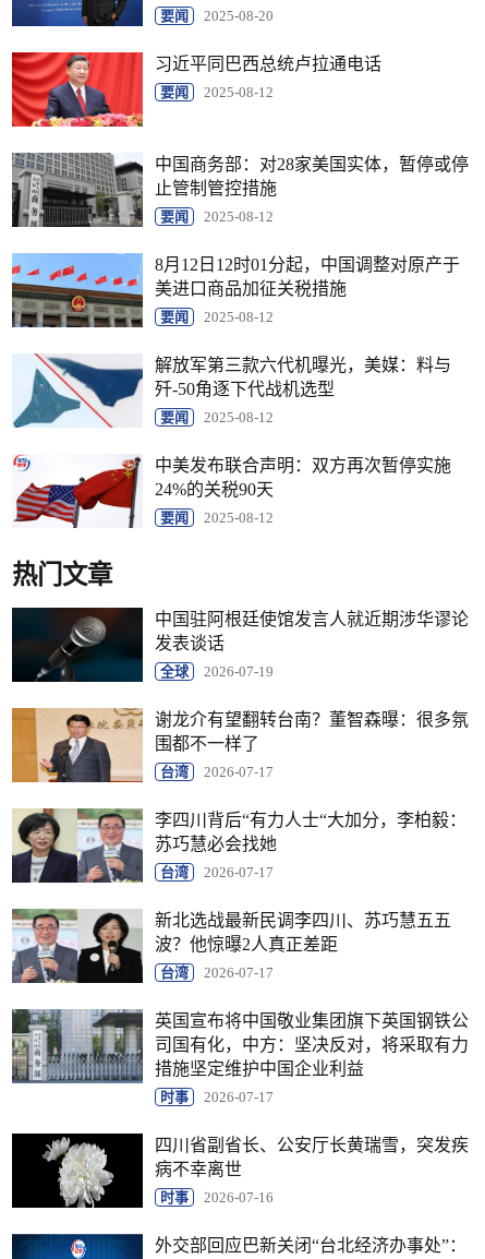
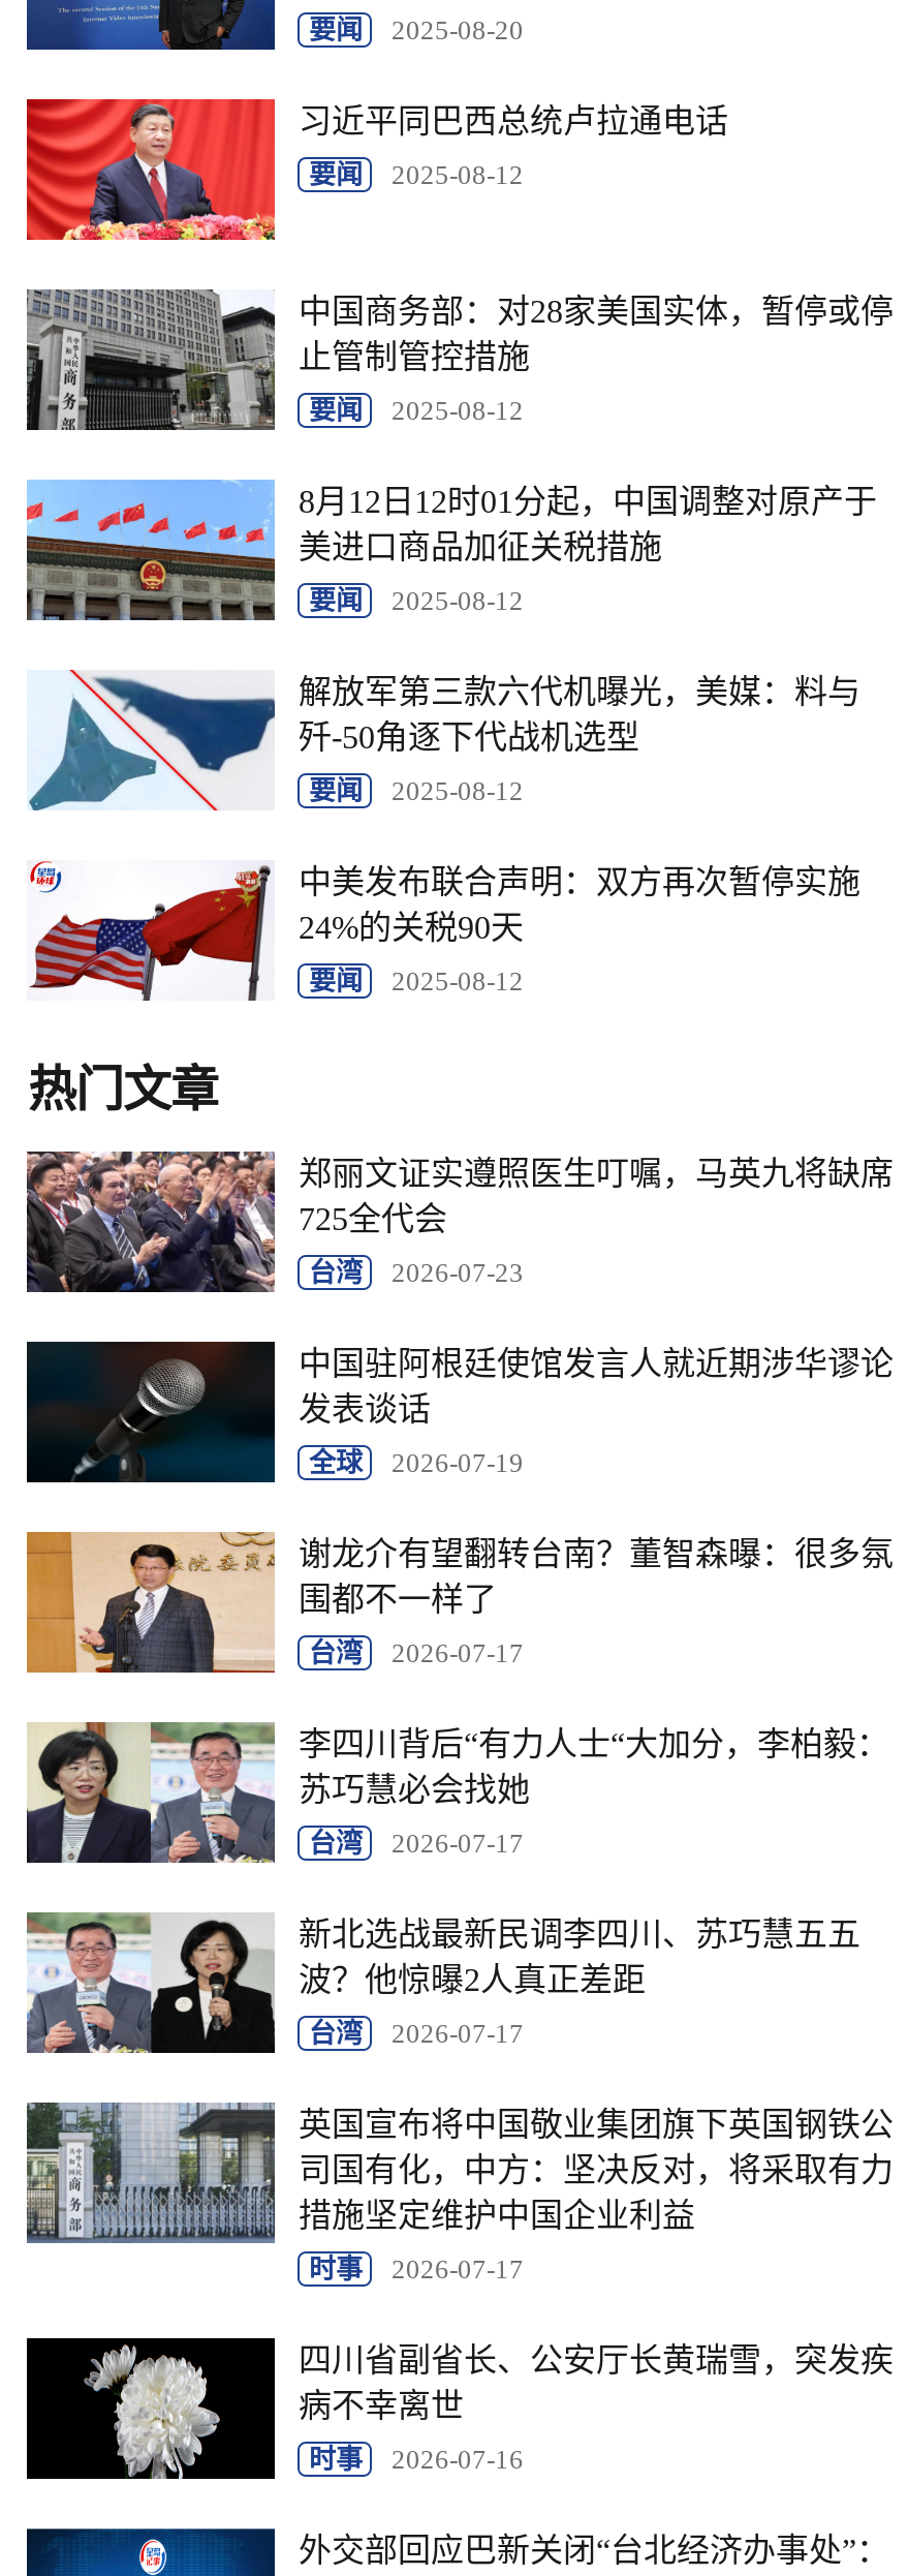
none -> [25,1149,893,1294] [image] | 郑丽文证实遵照医生叮嘱，马英九将缺席 | 725全代会 | 台湾 | 2026-07-23

